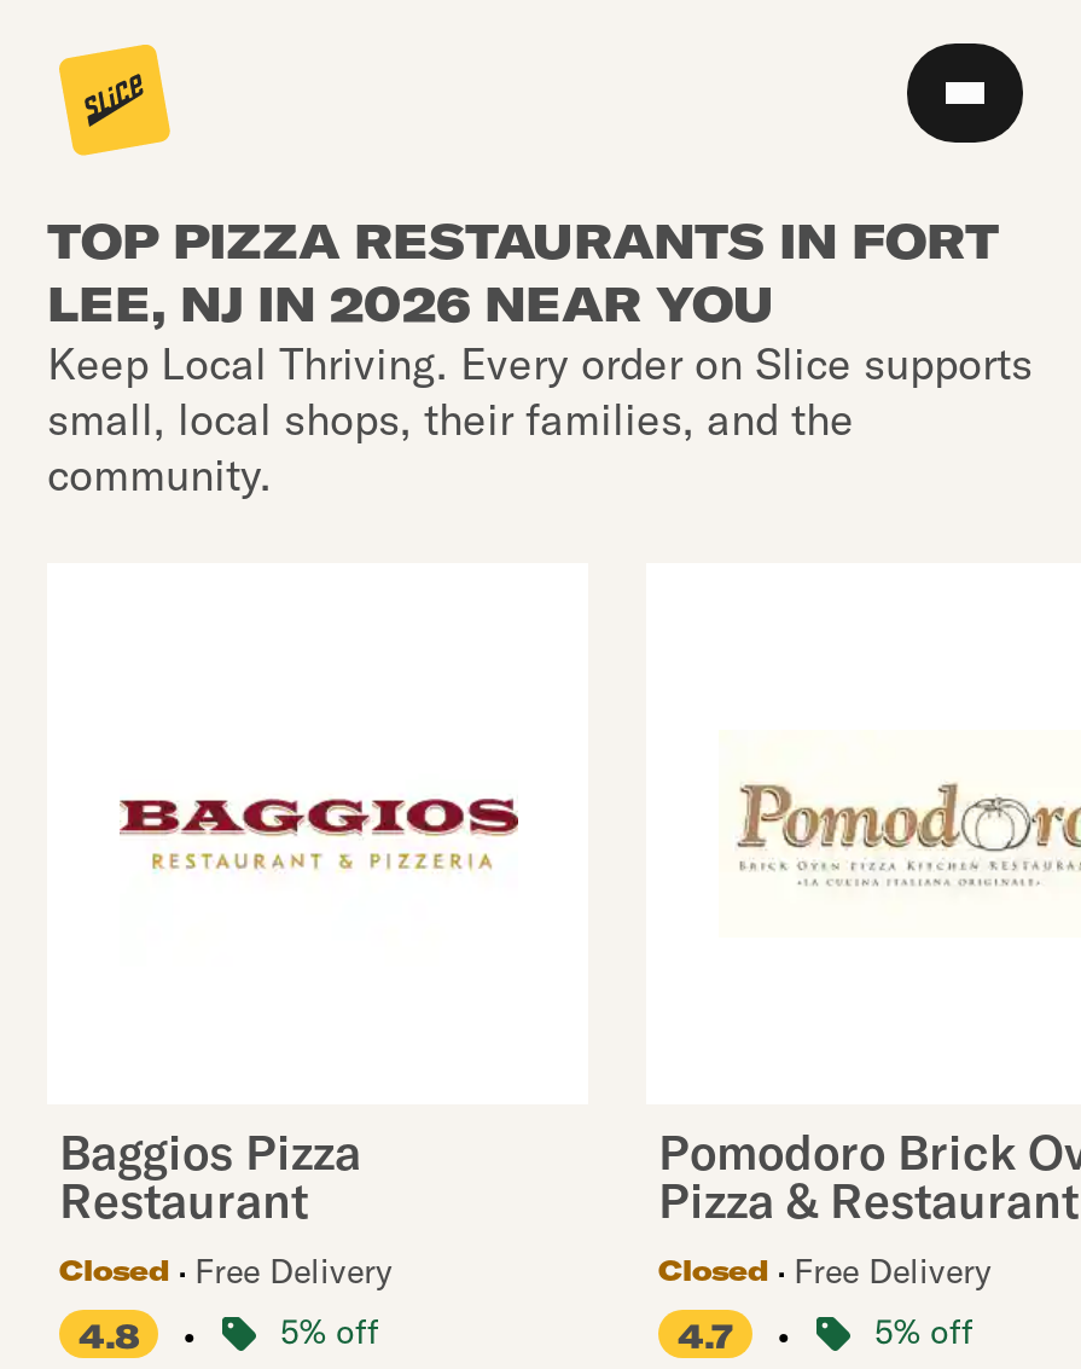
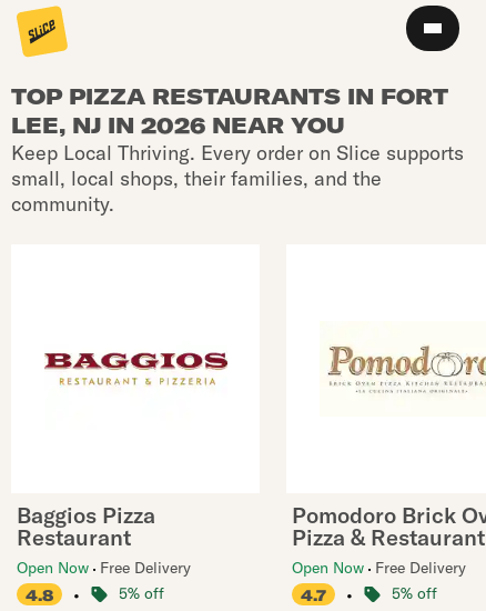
[59,1249,393,1293] Closed | Free Delivery -> [17,558,191,578] Open Now Free Delivery
[658,1249,992,1293] Closed | Free Delivery -> [292,558,466,578] Open Now Free Delivery

